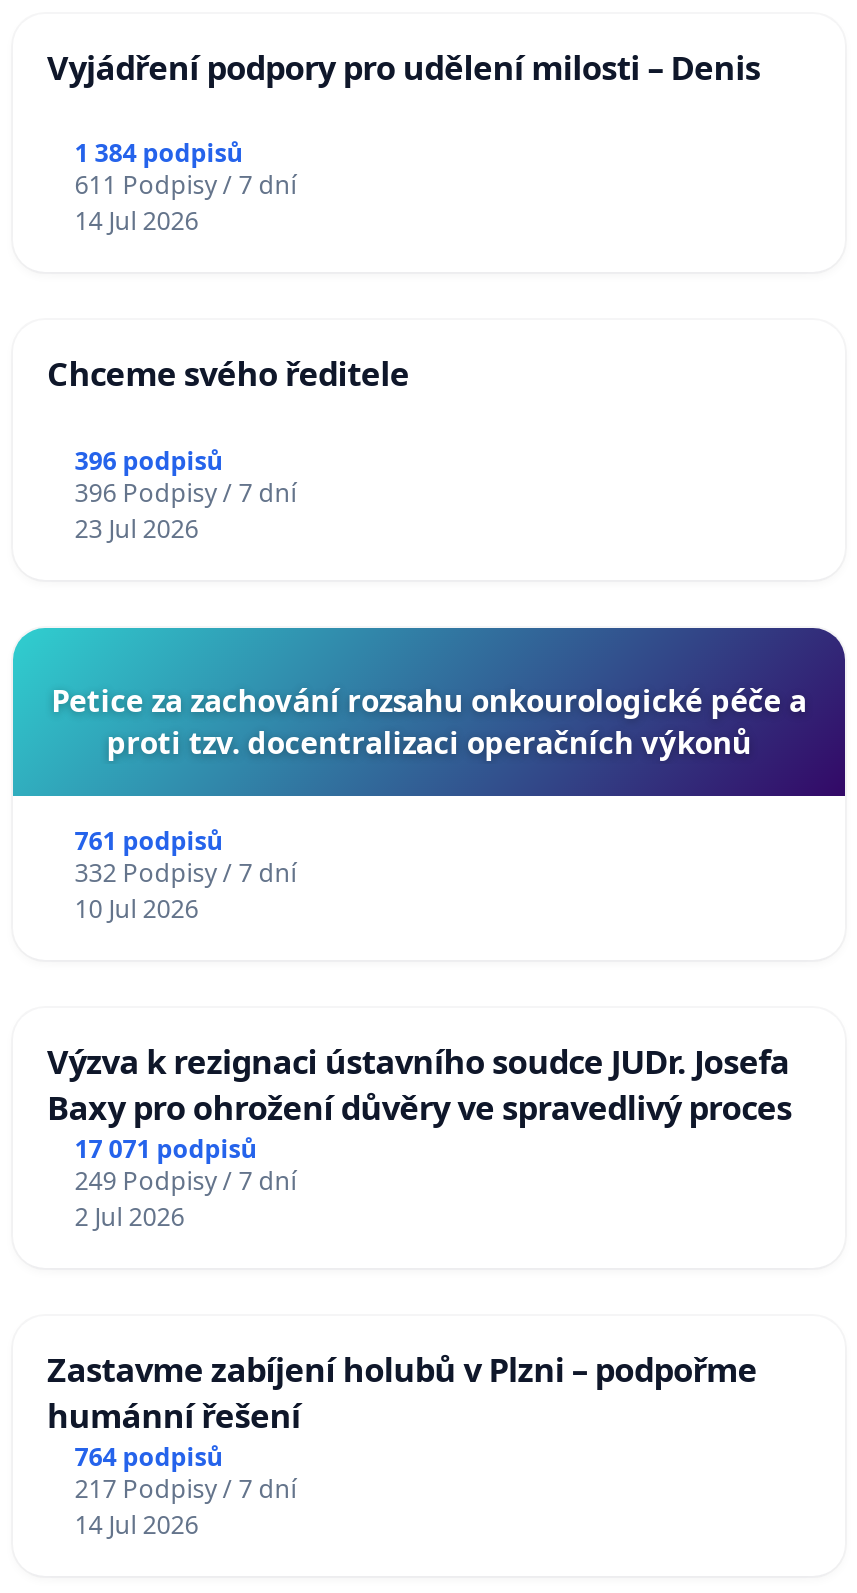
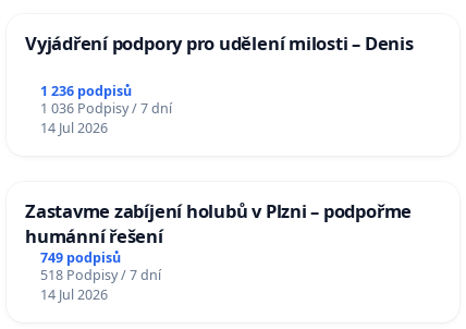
[75,137,243,171] 1 384 podpisů -> [40,81,132,100] 1 236 podpisů
[75,169,297,203] 611 Podpisy / 7 dní -> [40,99,172,117] 1 036 Podpisy / 7 dní
[47,351,409,547] Chceme svého ředitele | 396 podpisů | 396 Podpisy / 7 dní | 23 Jul 2026 -> none
[11,626,847,1235] [image] | Petice za zachování rozsahu onkourologické péče a | proti tzv. docentralizaci operačních výkonů | 761 podpisů | 332 Podpisy / 7 dní | 10 Jul 2026 | Výzva k rezignaci ústavního soudce JUDr. Josefa | Baxy pro ohrožení důvěry ve spravedlivý proces | 17 071 podpisů | 249 Podpisy / 7 dní | 2 Jul 2026 -> none
[75,1440,223,1474] 764 podpisů -> [40,249,121,267] 749 podpisů
[75,1472,297,1506] 217 Podpisy / 7 dní -> [40,266,161,285] 518 Podpisy / 7 dní

